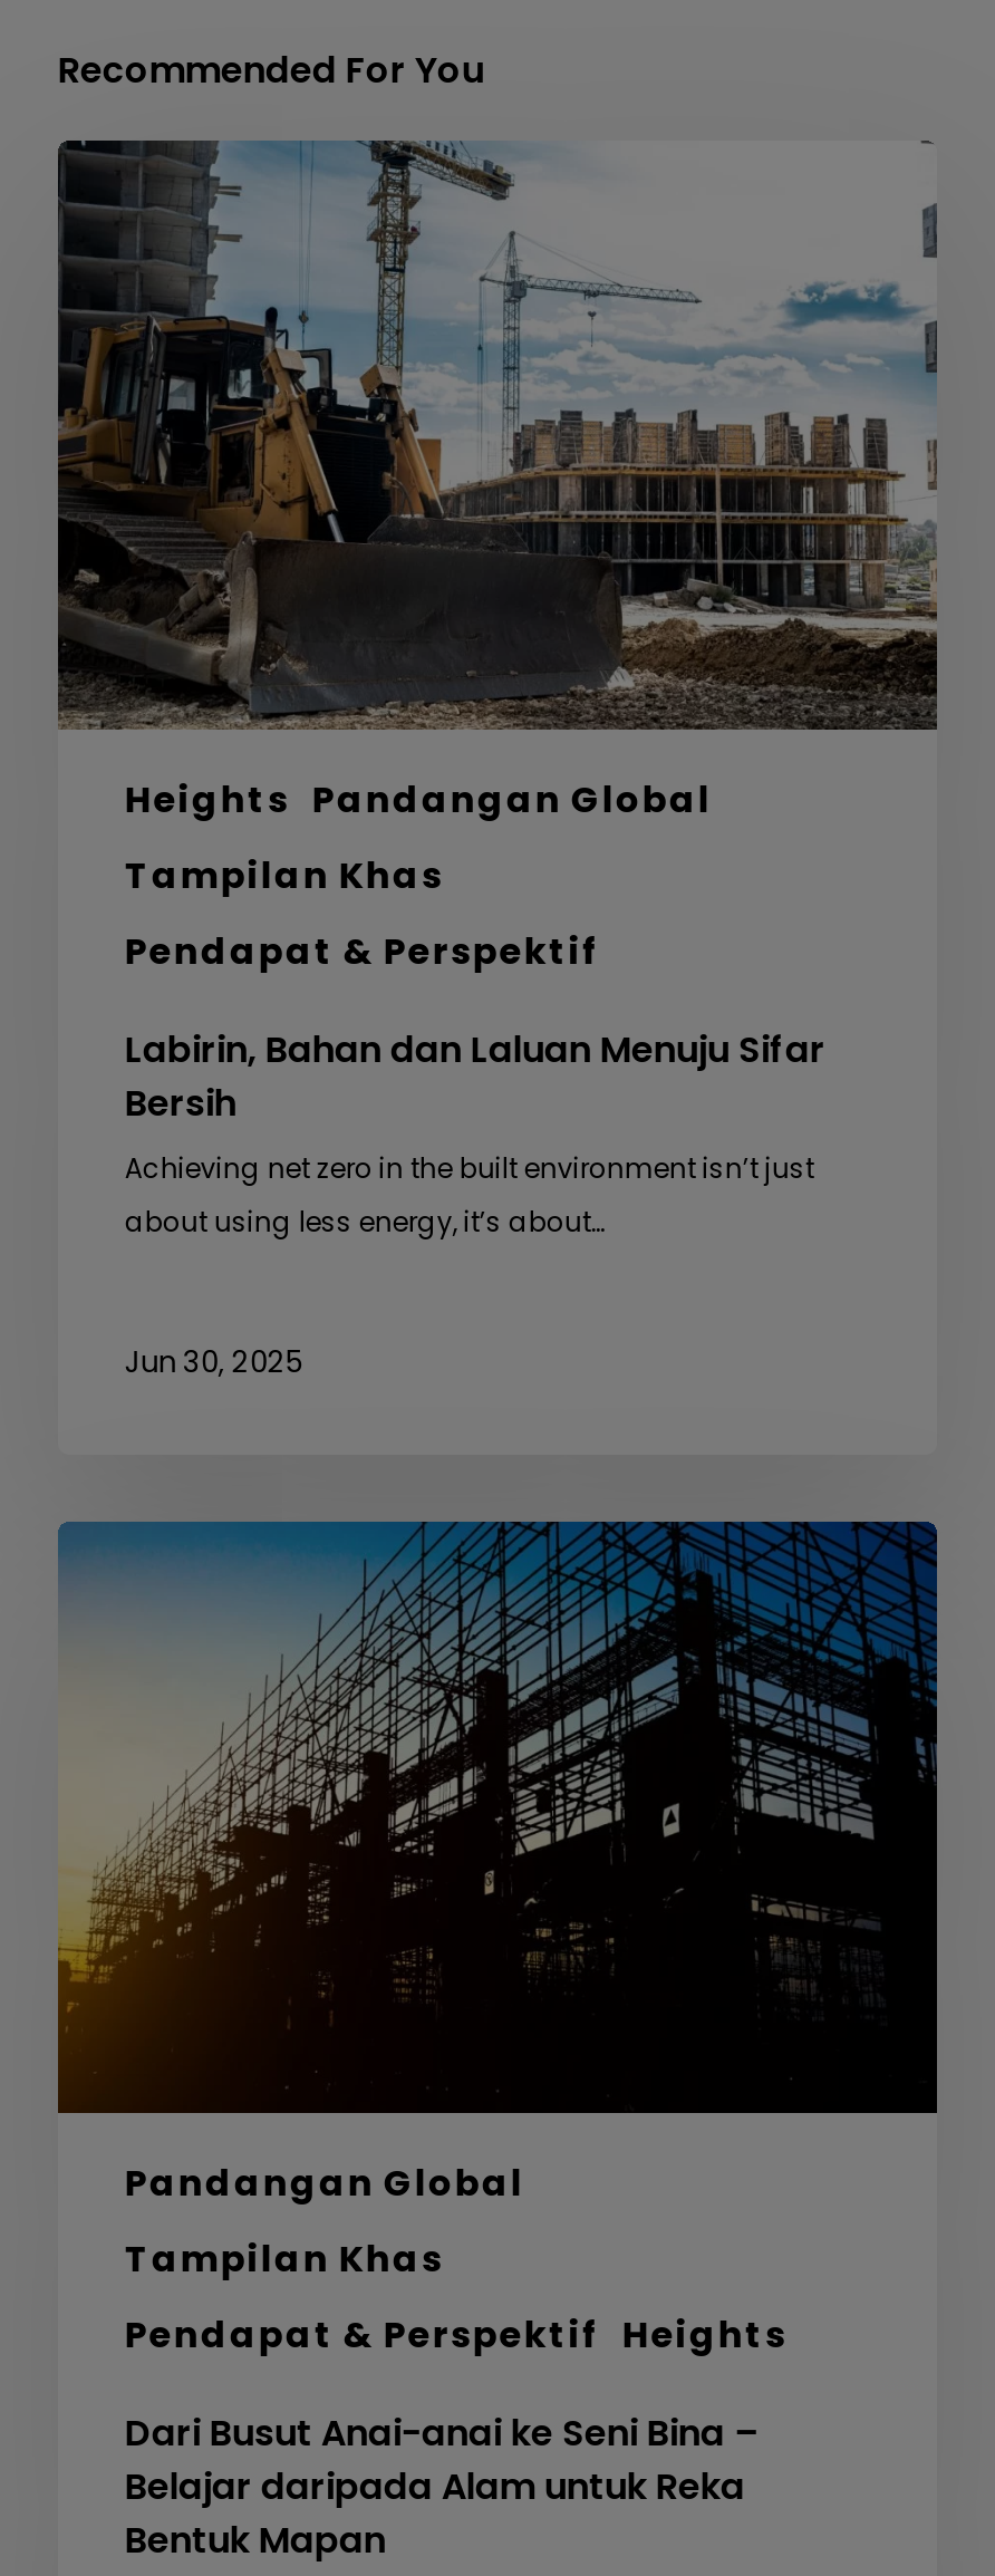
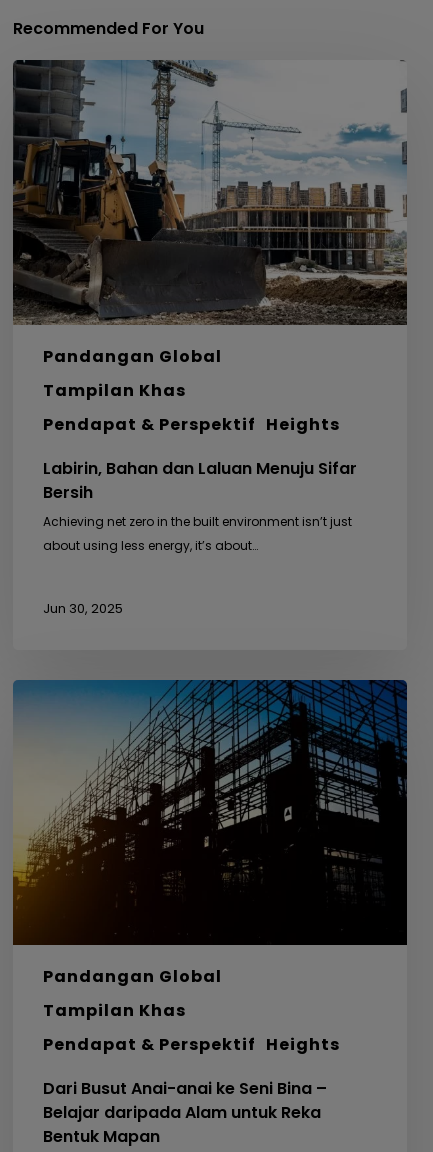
[125,776,711,827] Heights Pandangan Global -> [43,345,222,368] Pandangan Global
[125,928,600,979] Pendapat & Perspektif -> [43,413,340,436] Pendapat & Perspektif Heights

